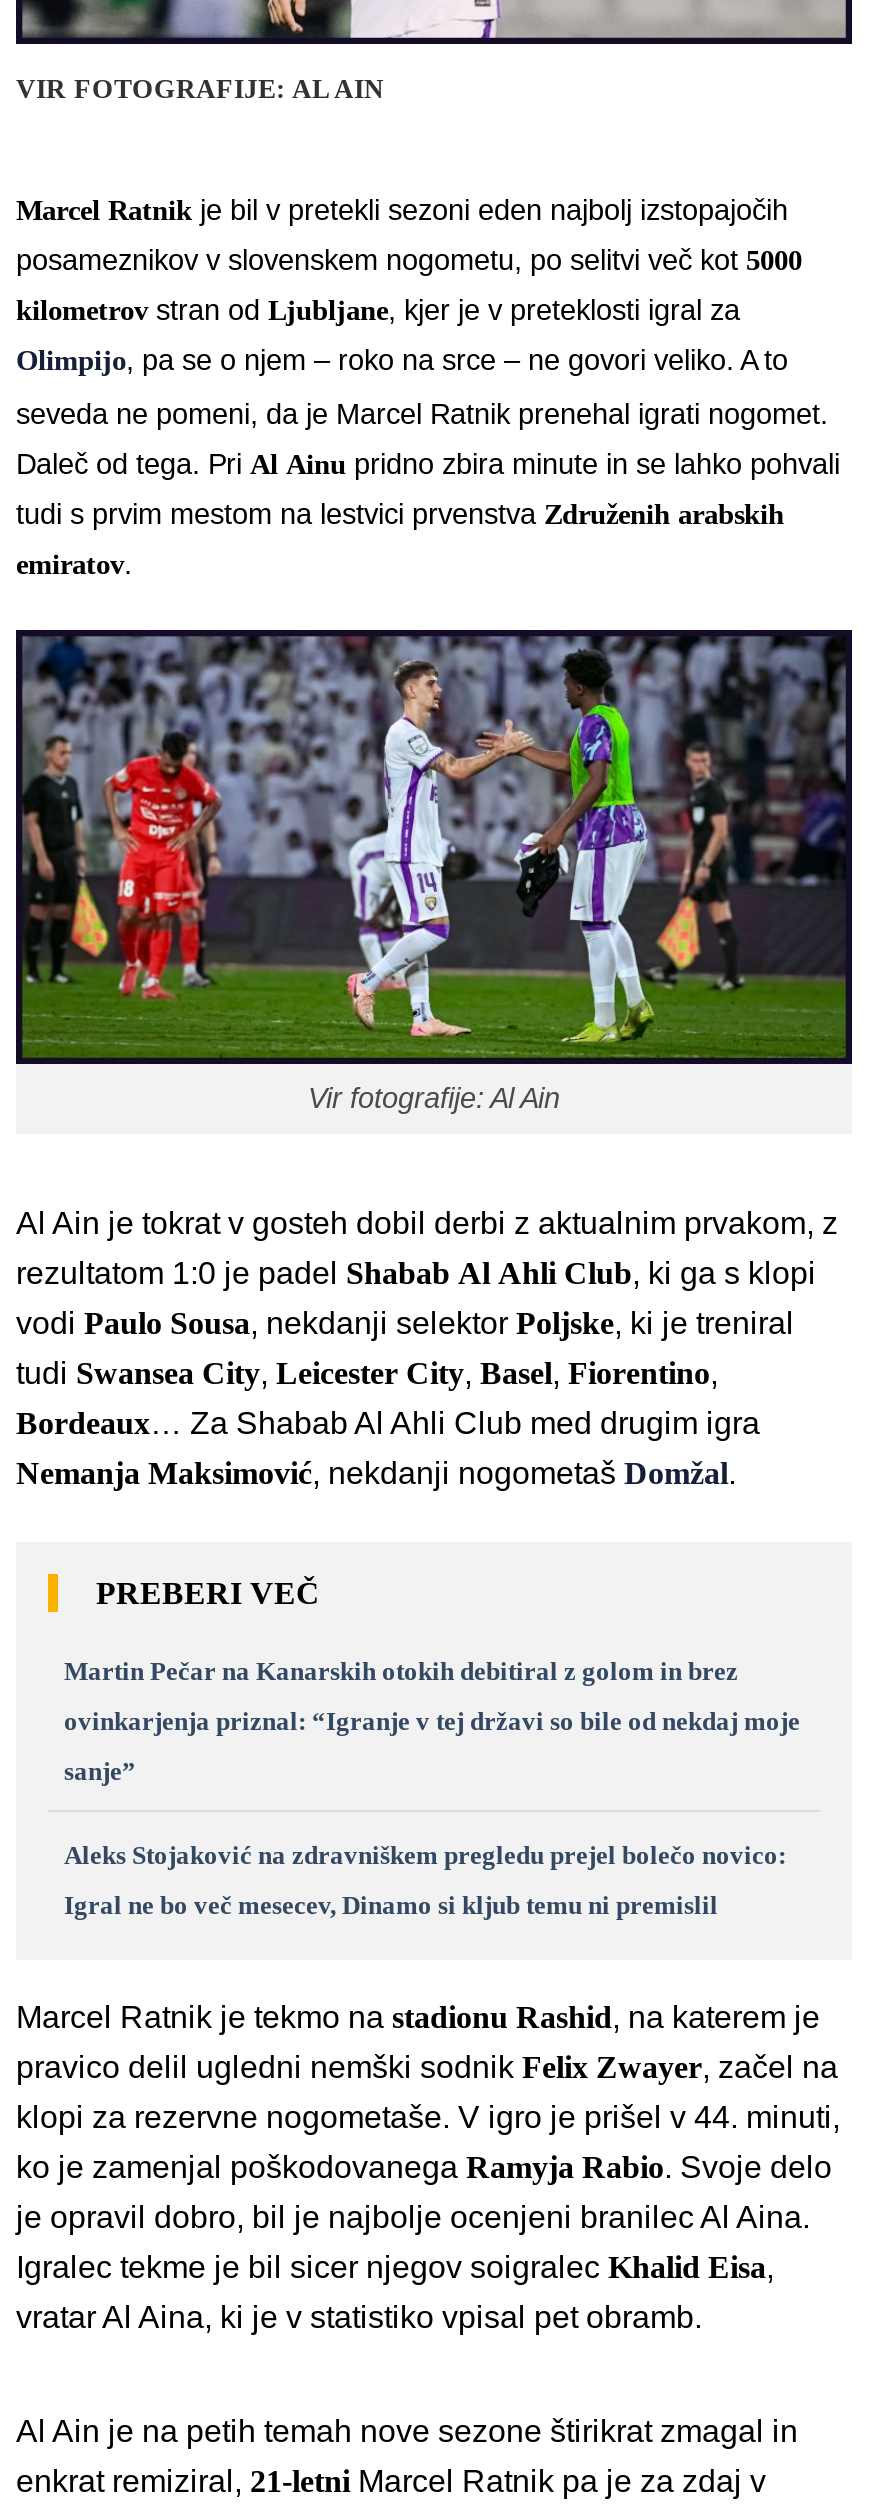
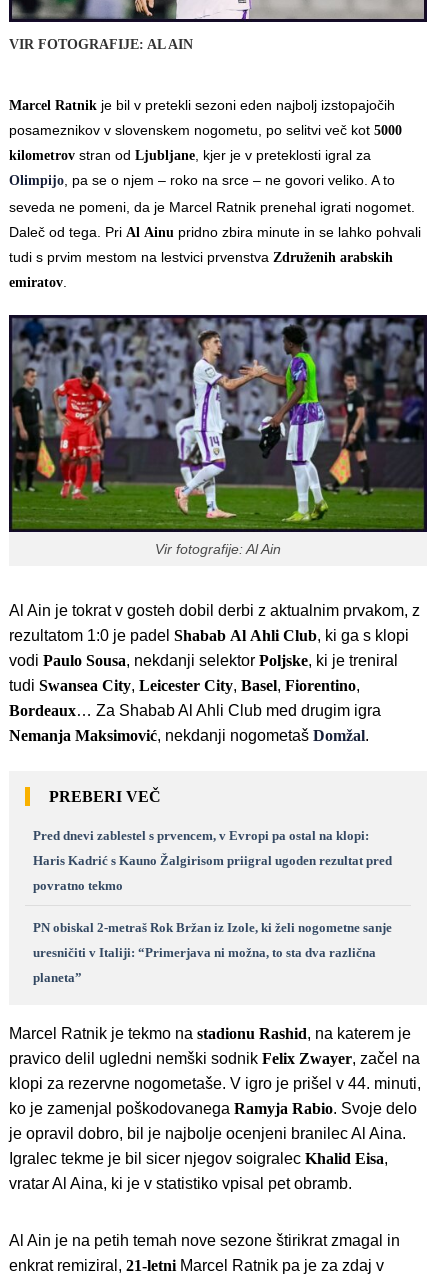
[64,1659,800,1921] Martin Pečar na Kanarskih otokih debitiral z golom in brez | ovinkarjenja priznal: “Igranje v tej državi so bile od nekdaj moje | sanje” | Aleks Stojaković na zdravniškem pregledu prejel bolečo novico: | Igral ne bo več mesecev, Dinamo si kljub temu ni premislil -> [33,829,392,985] Pred dnevi zablestel s prvencem, v Evropi pa ostal na klopi: | Haris Kadrić s Kauno Žalgirisom priigral ugoden rezultat pred | povratno tekmo | PN obiskal 2-metraš Rok Bržan iz Izole, ki želi nogometne sanje | uresničiti v Italiji: “Primerjava ni možna, to sta dva različna | planeta”

